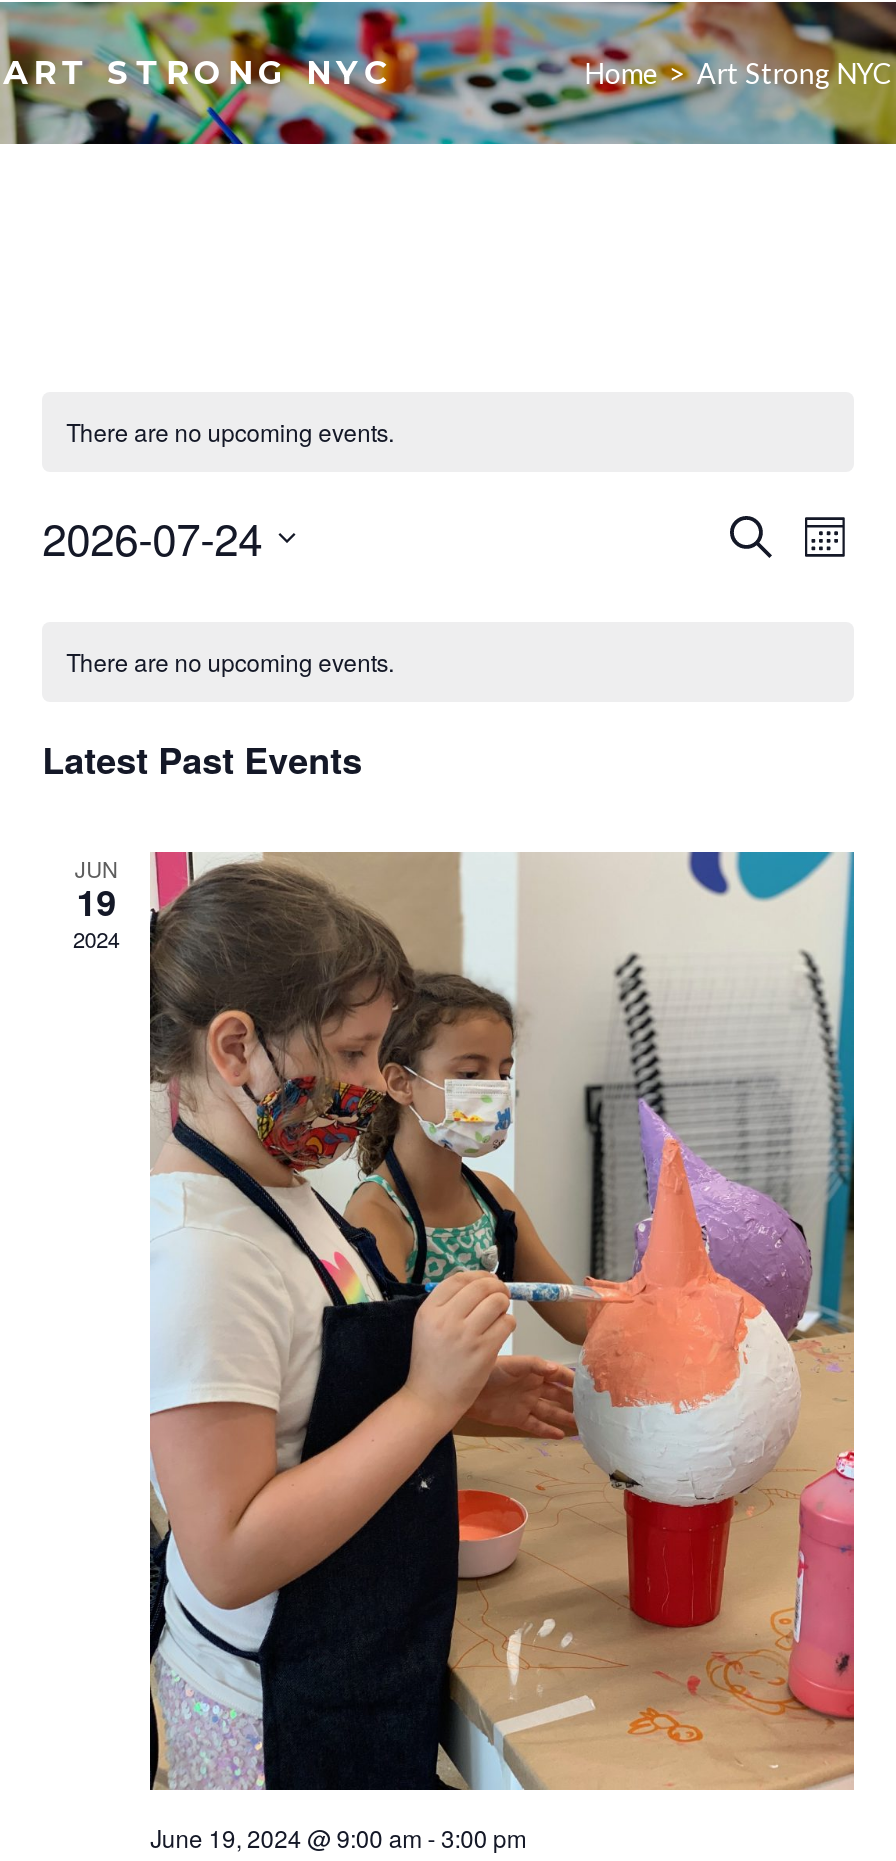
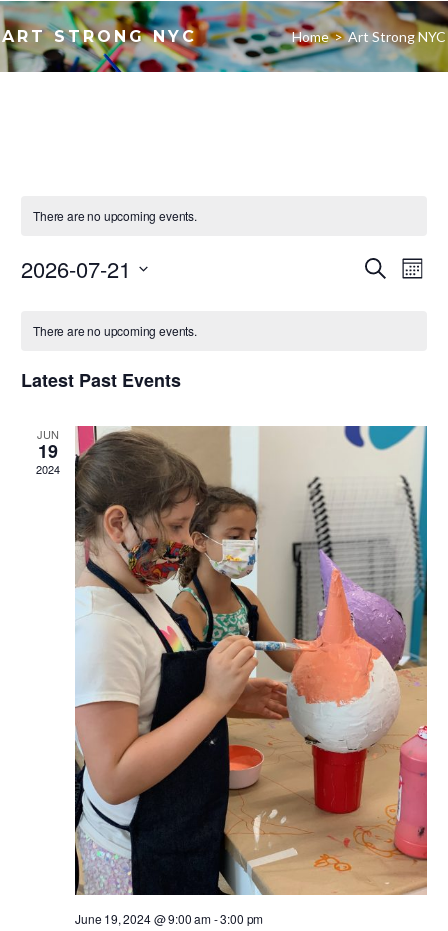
[42,506,262,568] 2026-07-24 -> [21,253,131,284] 2026-07-21

